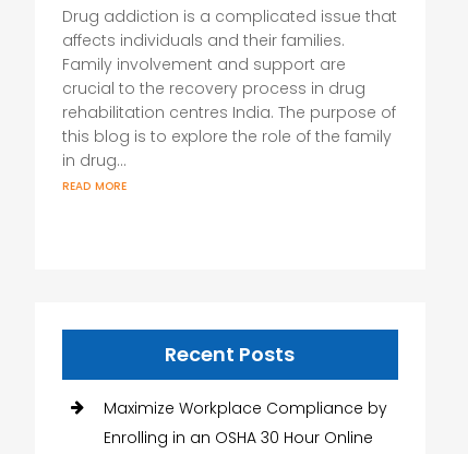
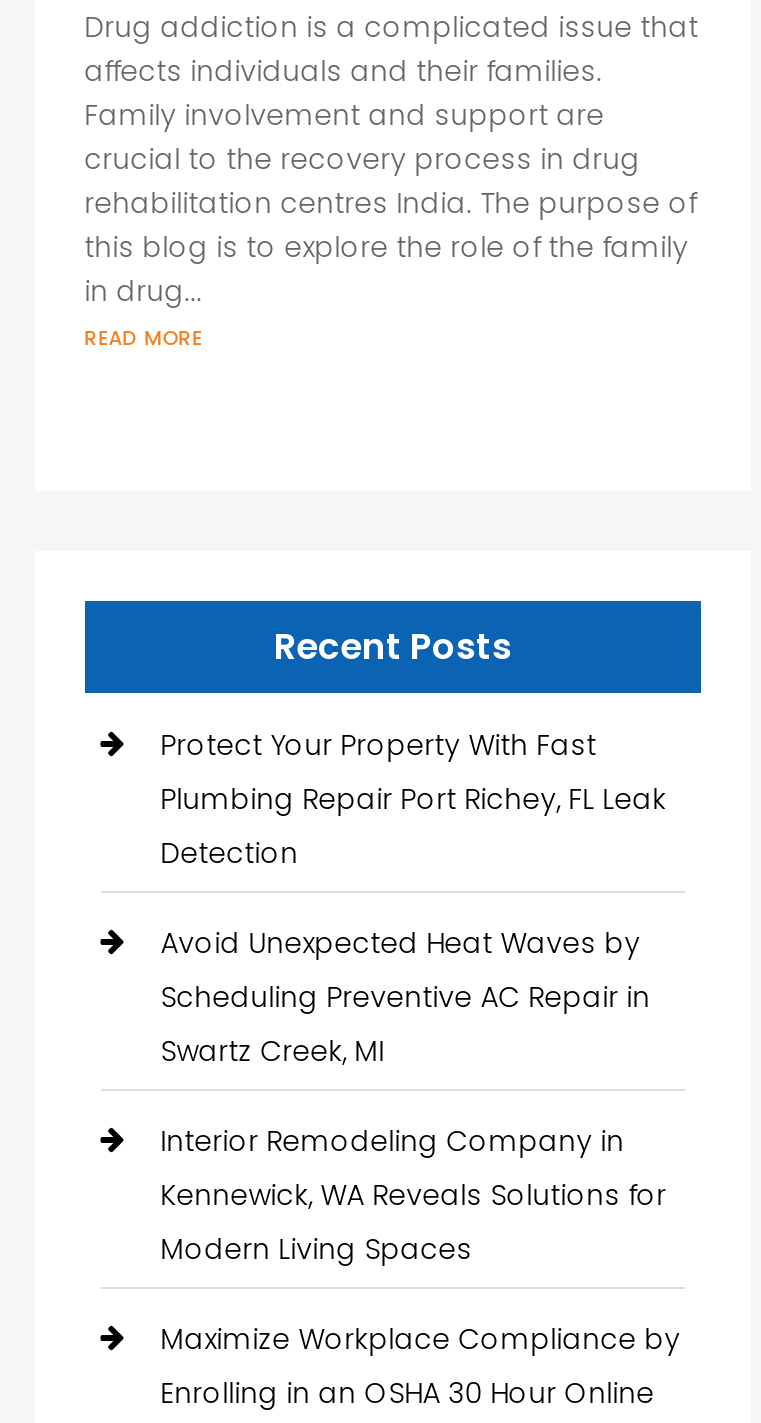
none -> [161,726,667,1270] Protect Your Property With Fast | Plumbing Repair Port Richey, FL Leak | Detection | Avoid Unexpected Heat Waves by | Scheduling Preventive AC Repair in | Swartz Creek, MI | Interior Remodeling Company in | Kennewick, WA Reveals Solutions for | Modern Living Spaces

